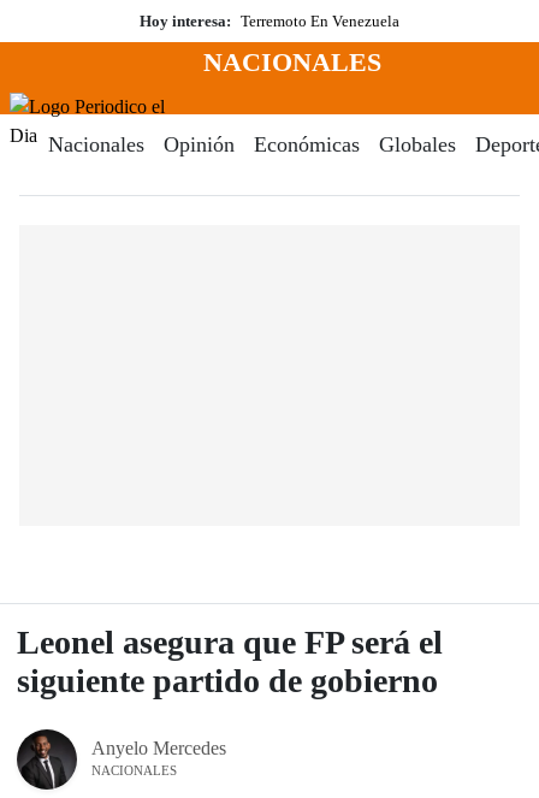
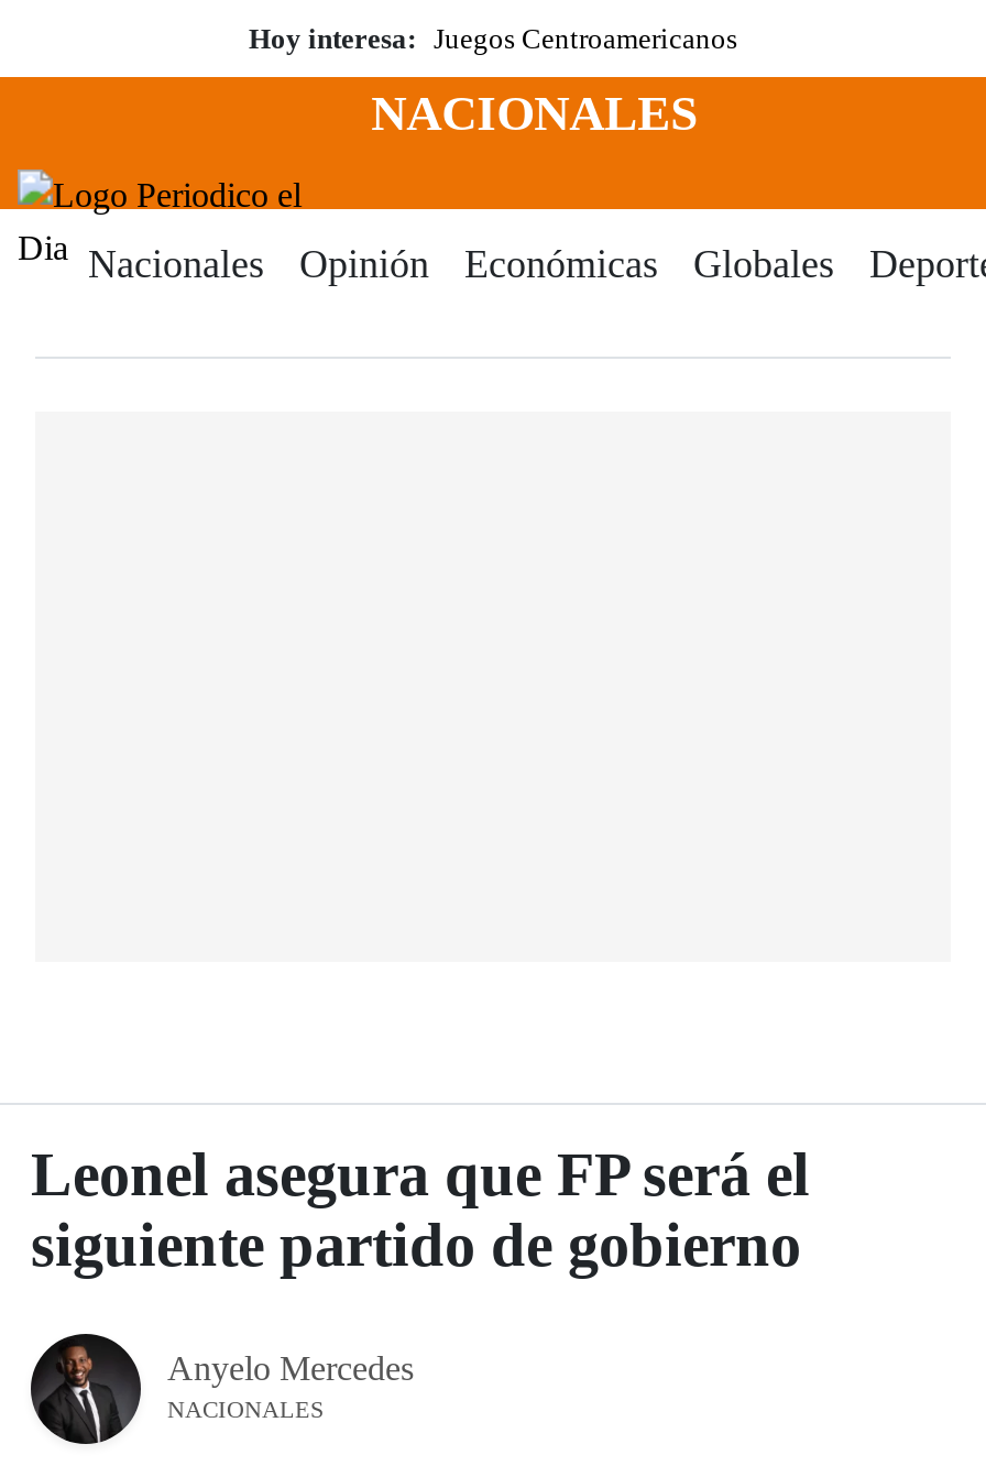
[140,12,399,30] Hoy interesa: Terremoto En Venezuela -> [249,22,737,55] Hoy interesa: Juegos Centroamericanos

